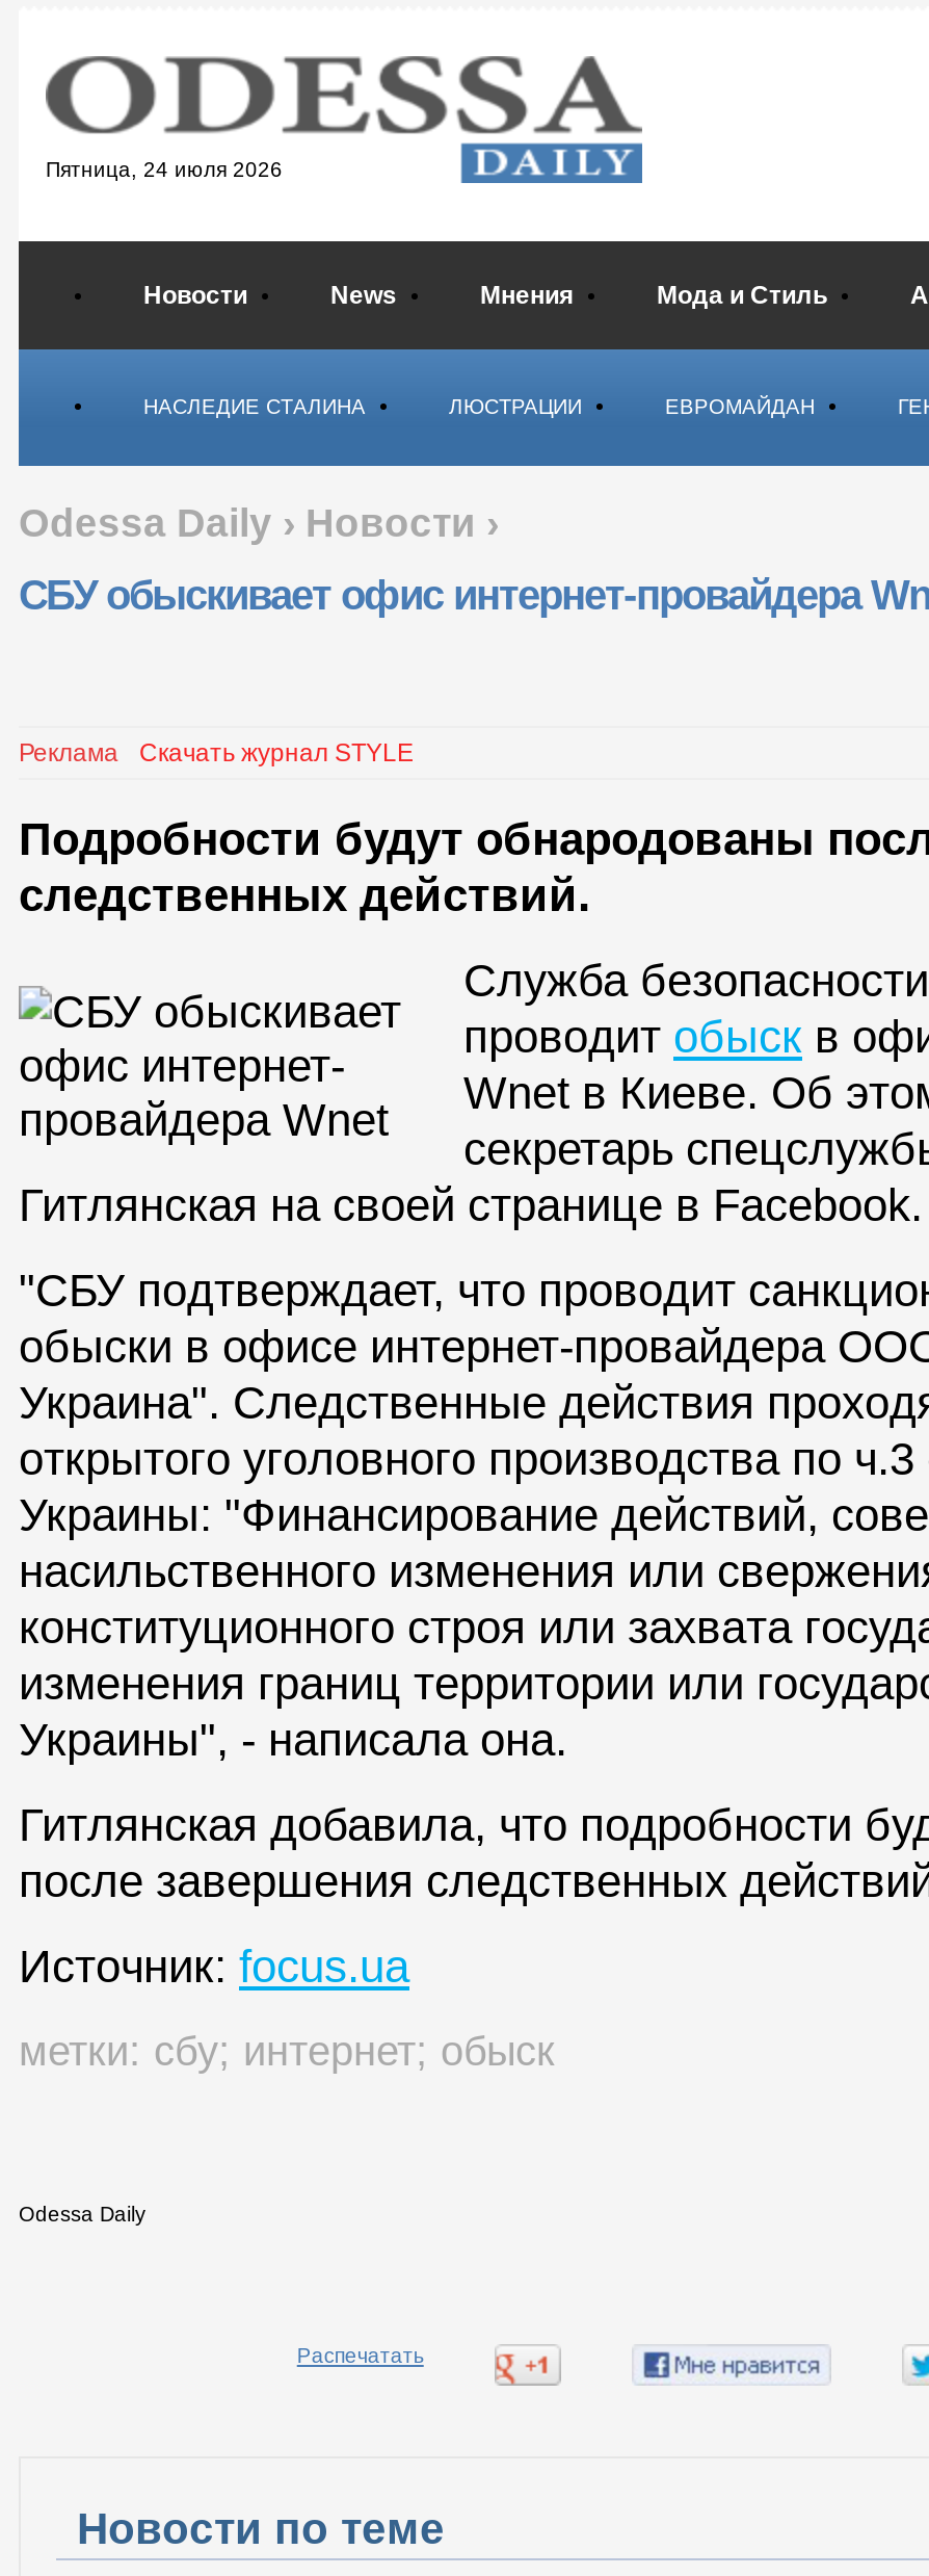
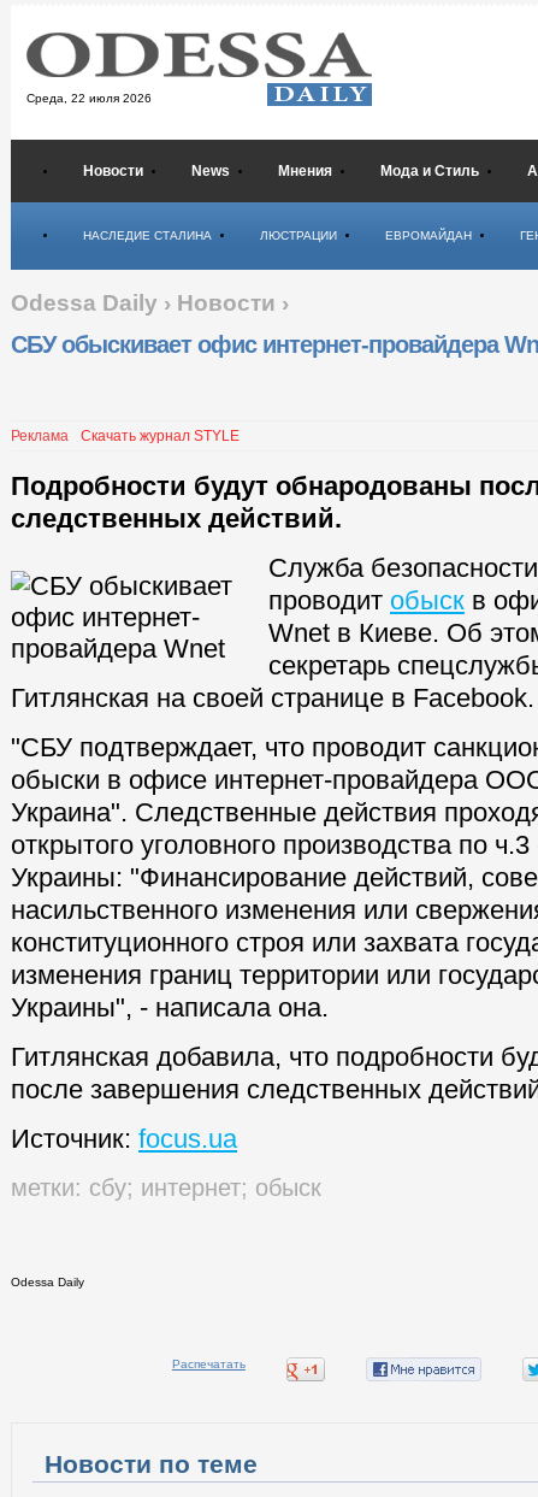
[46,158,283,181] Пятница, 24 июля 2026 -> [26,92,152,105] Среда, 22 июля 2026

